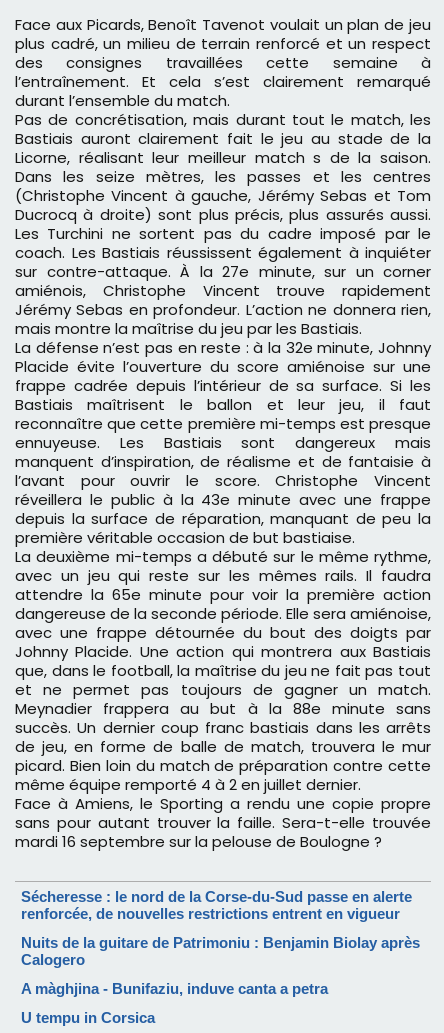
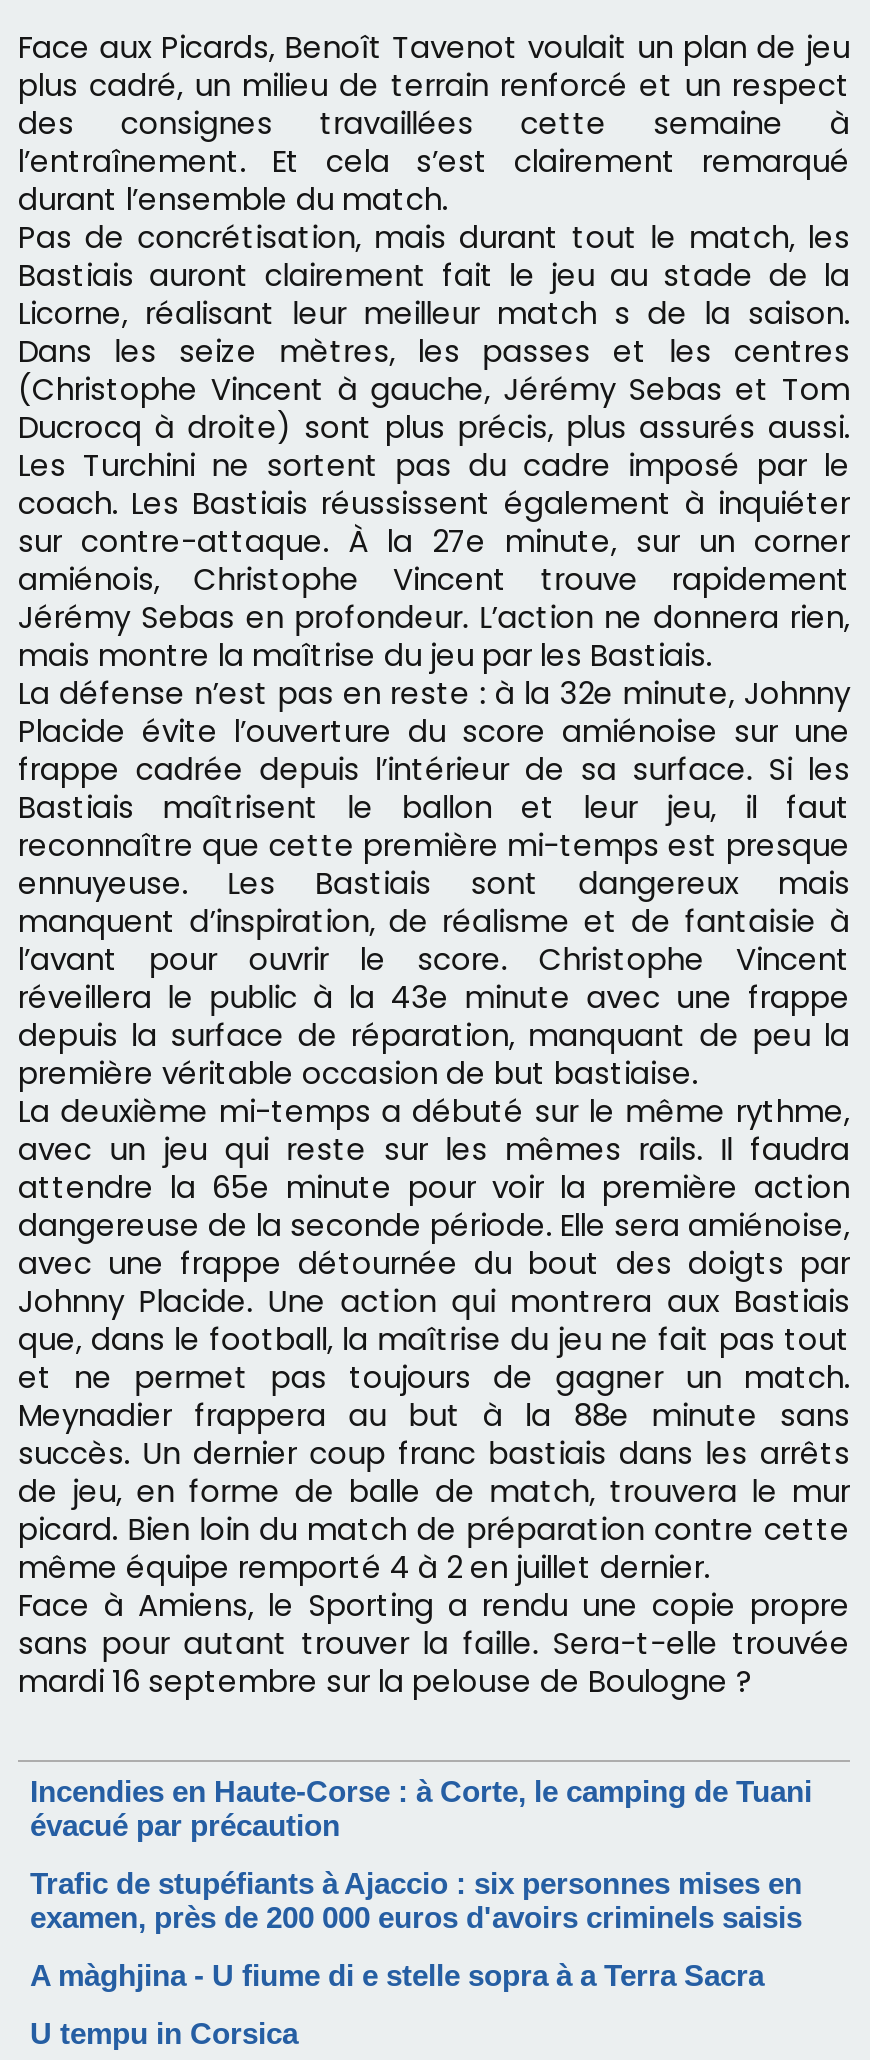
[21,888,412,922] Sécheresse : le nord de la Corse-du-Sud passe en alerte | renforcée, de nouvelles restrictions entrent en vigueur -> [30,1775,812,1843] Incendies en Haute-Corse : à Corte, le camping de Tuani | évacué par précaution
[21,934,420,968] Nuits de la guitare de Patrimoniu : Benjamin Biolay après | Calogero -> [30,1867,802,1935] Trafic de stupéfiants à Ajaccio : six personnes mises en | examen, près de 200 000 euros d'avoirs criminels saisis
[21,980,328,997] A màghjina - Bunifaziu, induve canta a petra -> [30,1959,764,1993] A màghjina - U fiume di e stelle sopra à a Terra Sacra

